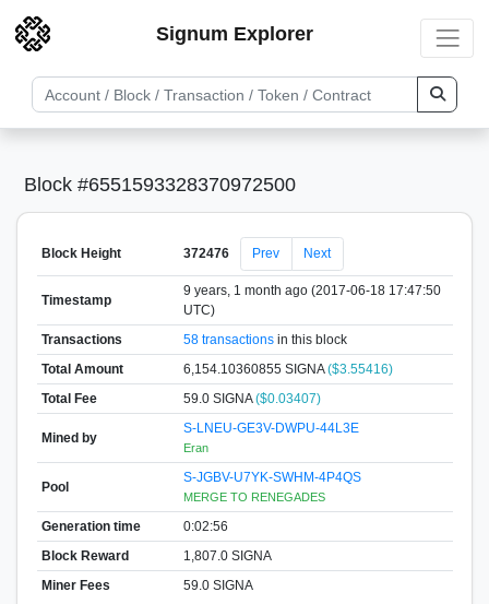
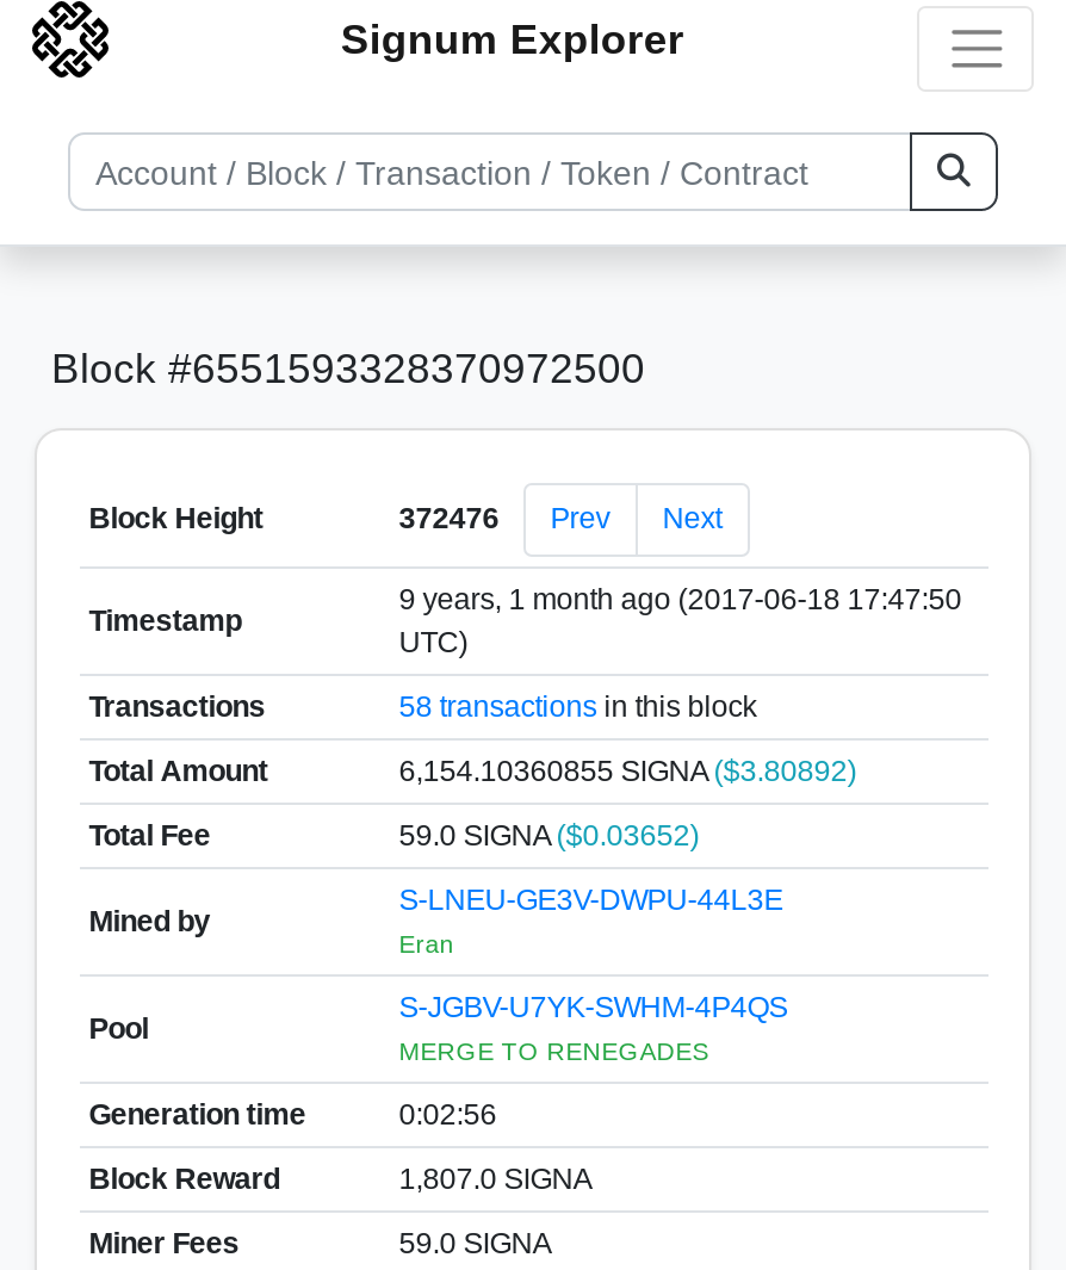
[183,361,393,376] 6,154.10360855 SIGNA ($3.55416) -> [399,754,857,787] 6,154.10360855 SIGNA ($3.80892)
[183,390,321,406] 59.0 SIGNA ($0.03407) -> [399,818,699,851] 59.0 SIGNA ($0.03652)

